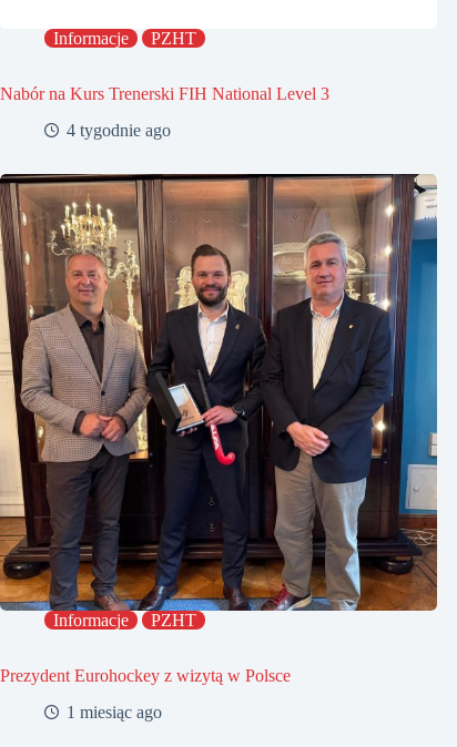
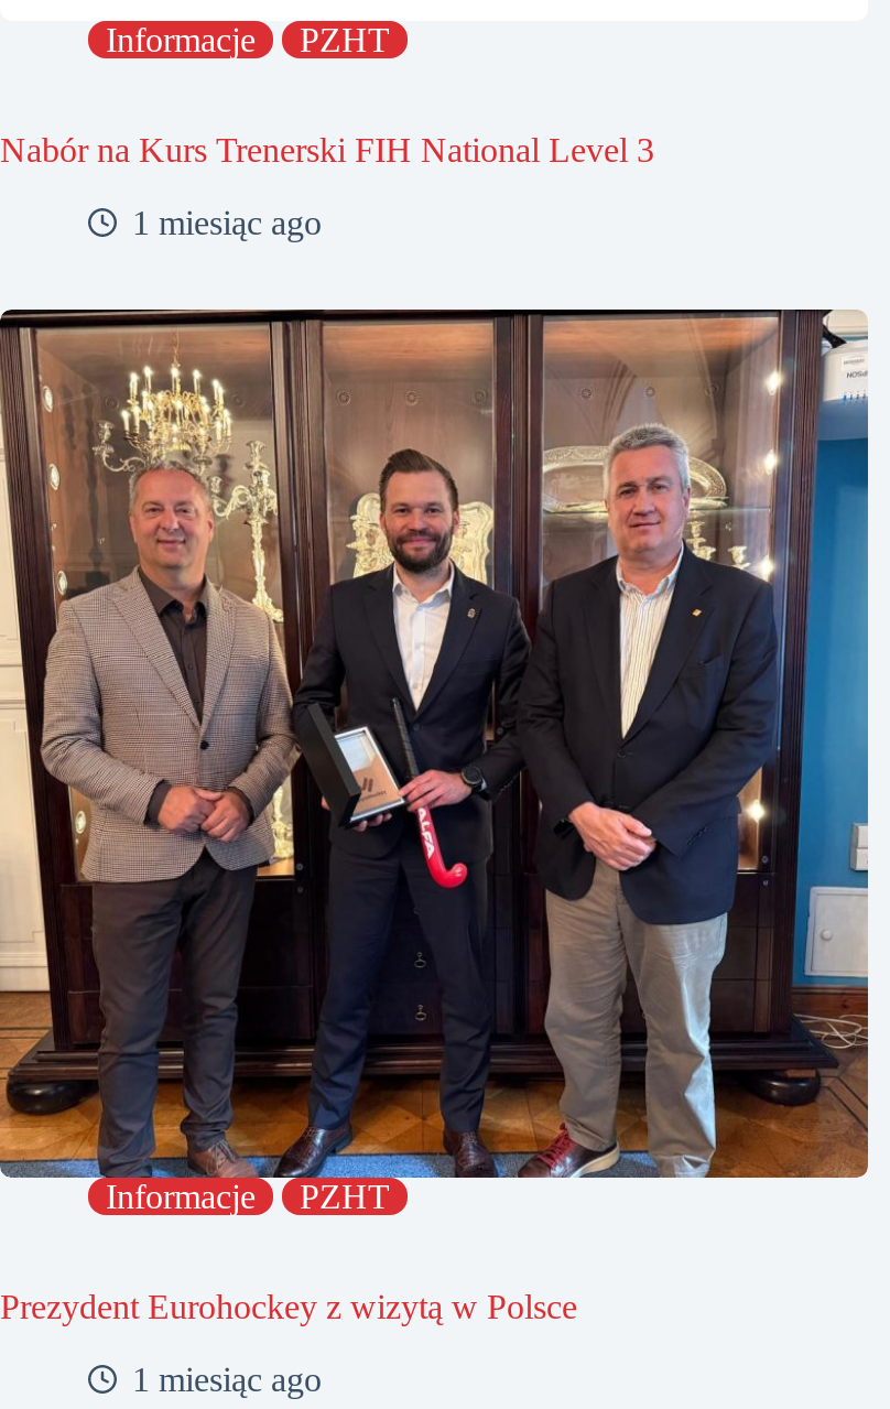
[67,121,171,139] 4 tygodnie ago -> [132,203,322,241] 1 miesiąc ago

